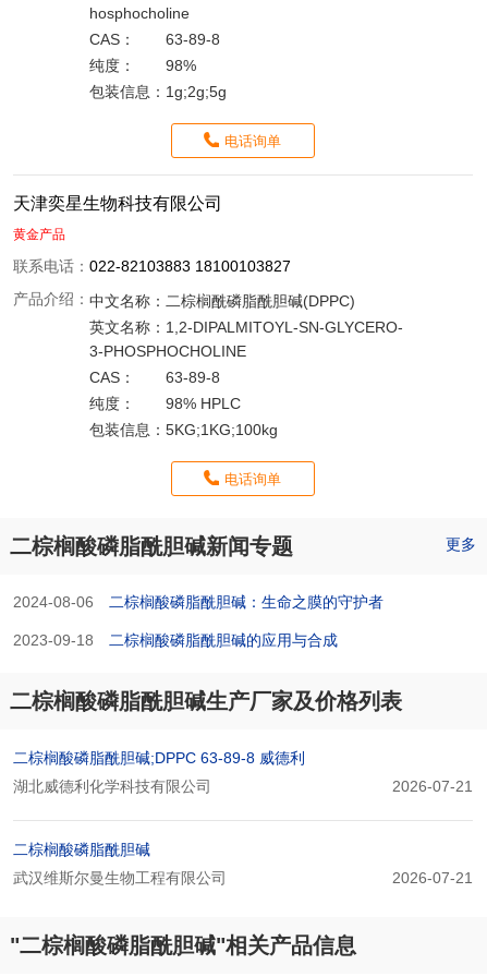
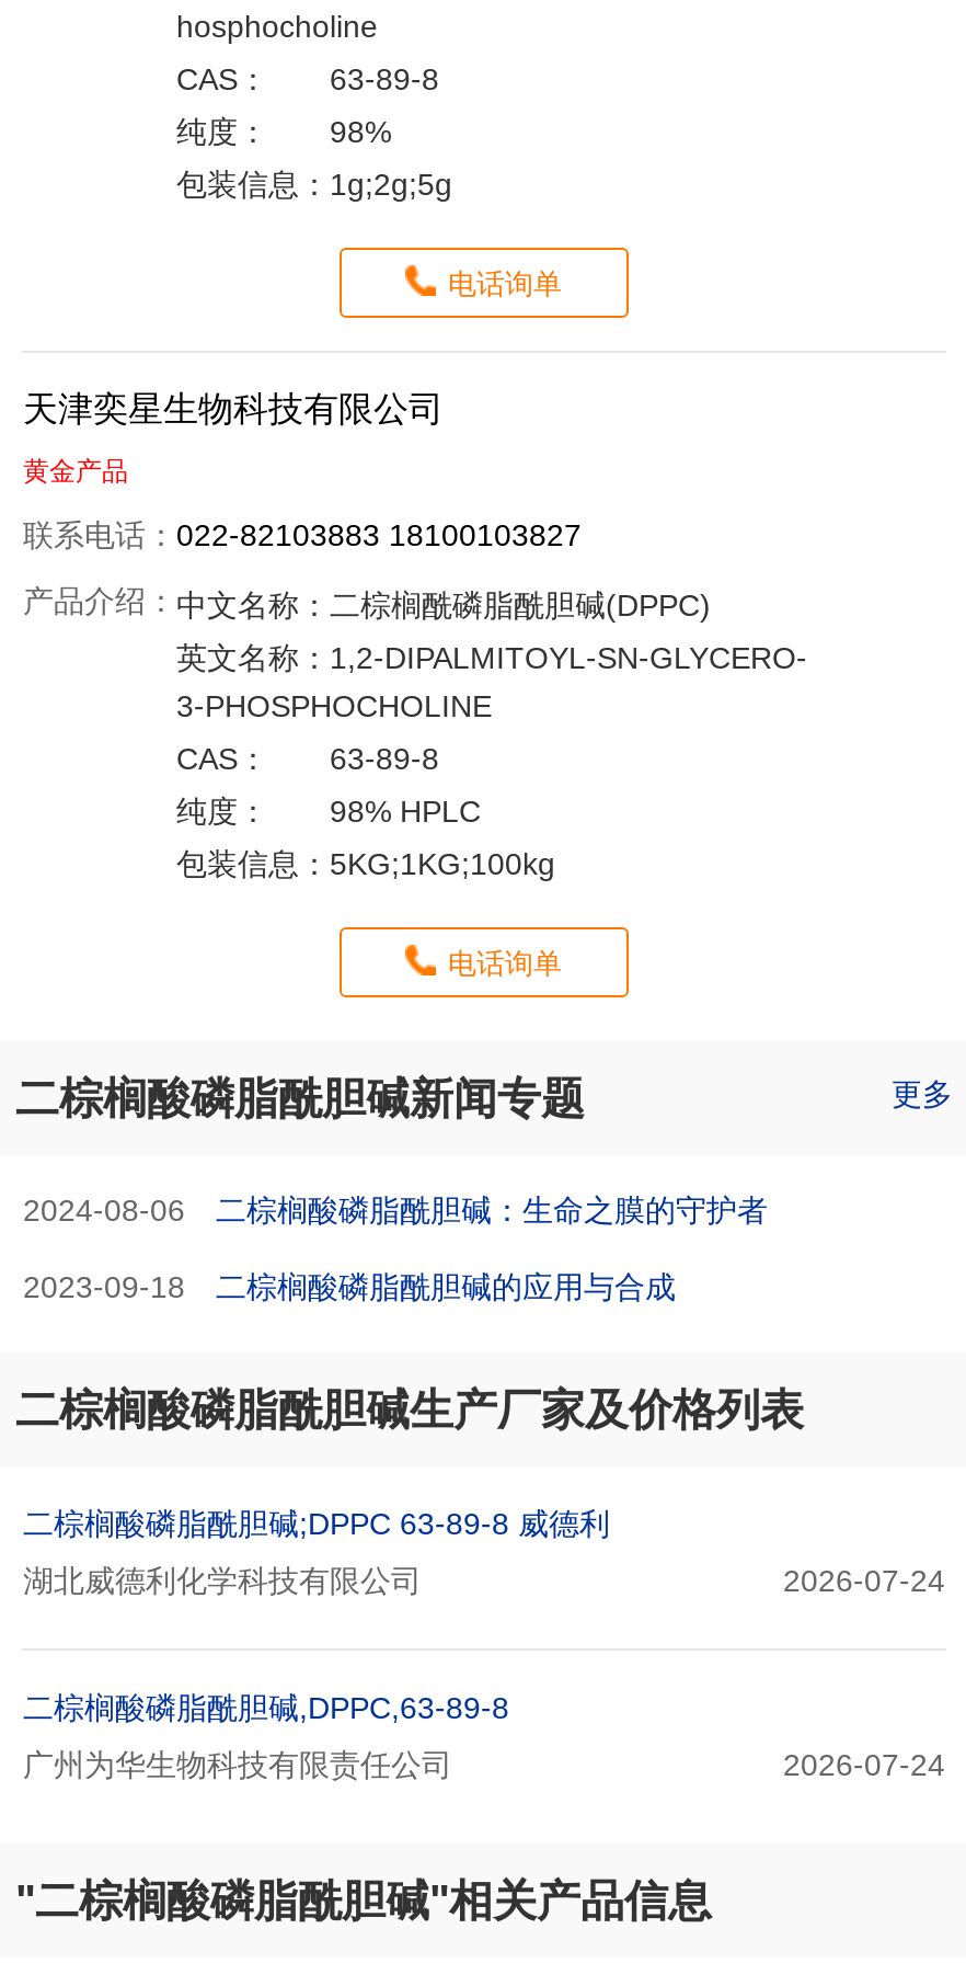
[392,778,472,795] 2026-07-21 -> [783,1563,945,1598] 2026-07-24
[14,841,151,858] 二棕榈酸磷脂酰胆碱 -> [23,1691,509,1726] 二棕榈酸磷脂酰胆碱,DPPC,63-89-8
[14,869,472,887] 武汉维斯尔曼生物工程有限公司 | 2026-07-21 -> [23,1748,945,1783] 广州为华生物科技有限责任公司 | 2026-07-24

